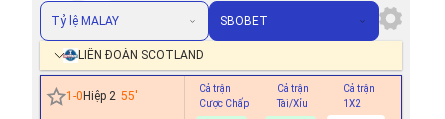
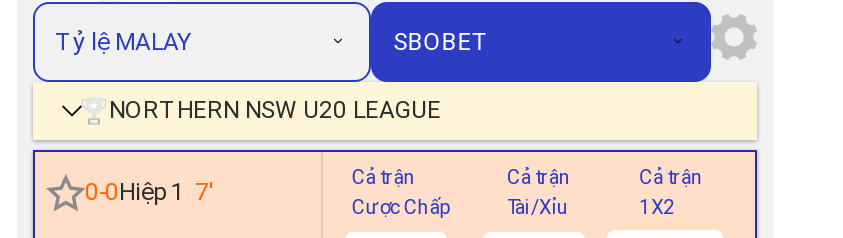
[78,48,204,62] LIÊN ĐOÀN SCOTLAND -> [109,96,441,124] NORTHERN NSW U20 LEAGUE
[66,89,138,103] 1-0Hiệp 2 55' -> [85,178,215,206] 0-0Hiệp 1 7'

